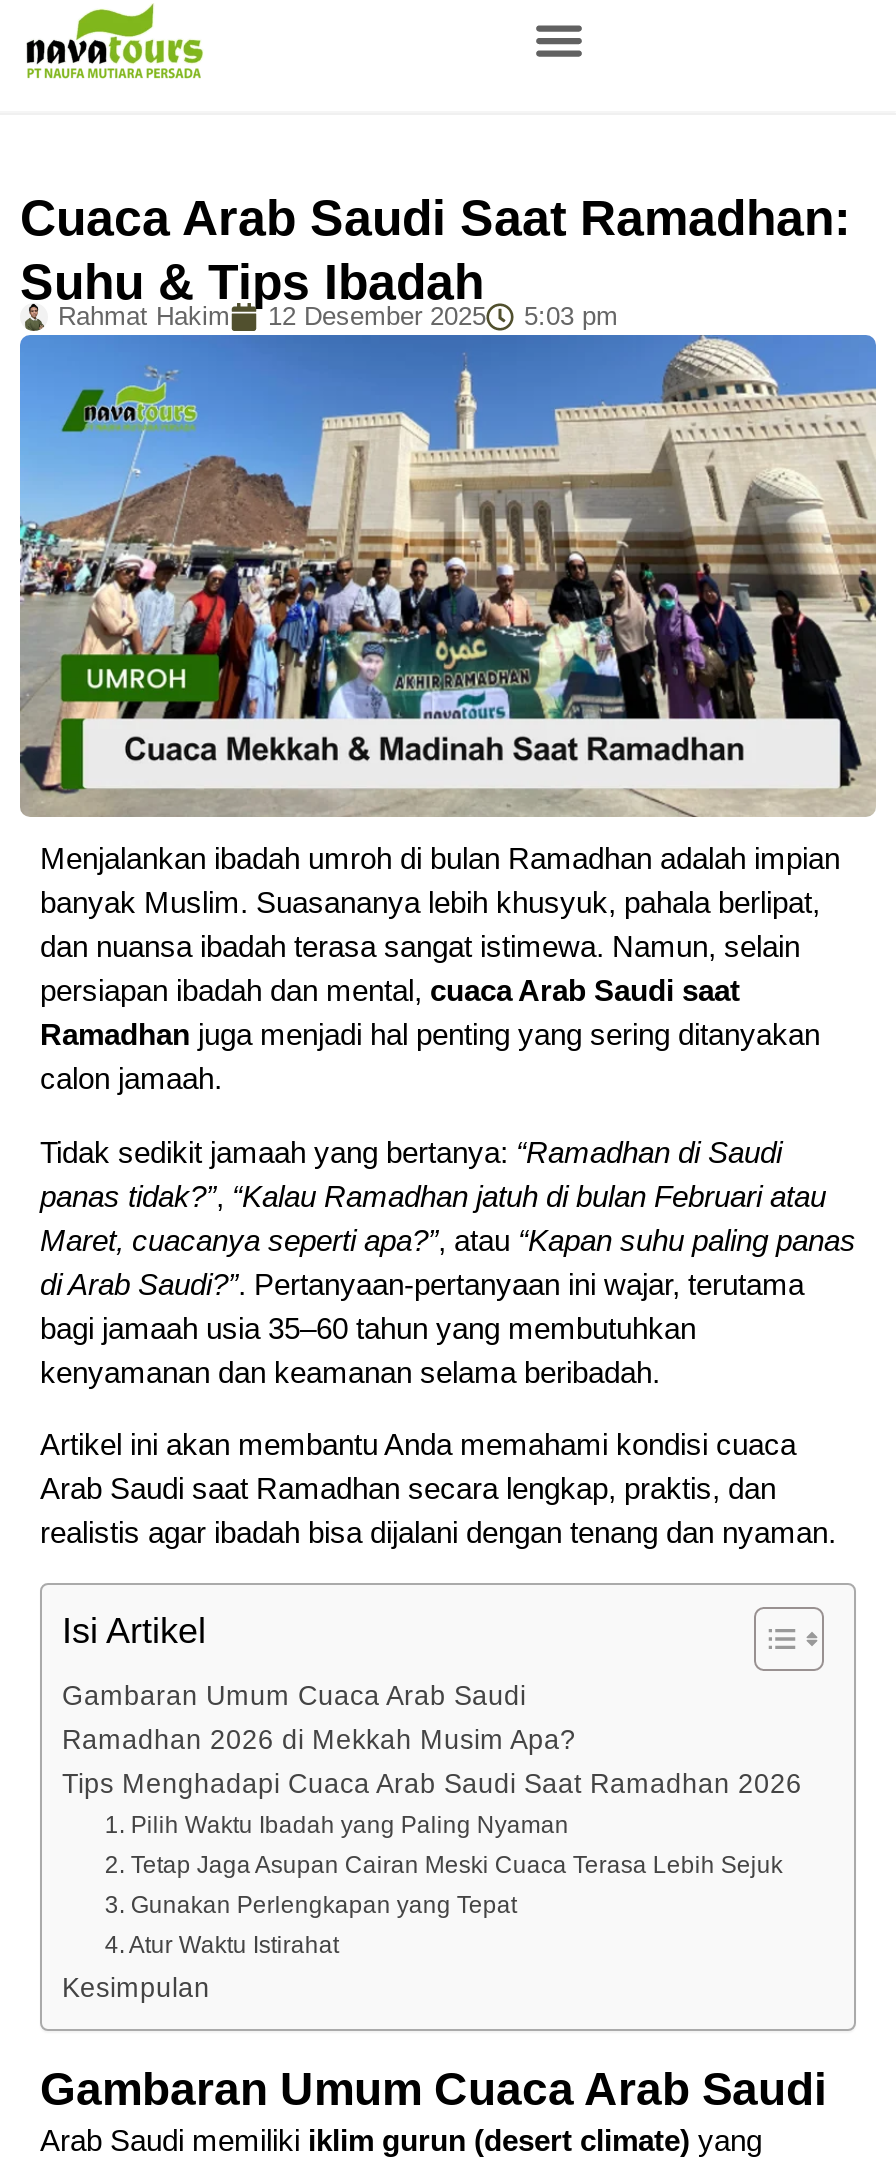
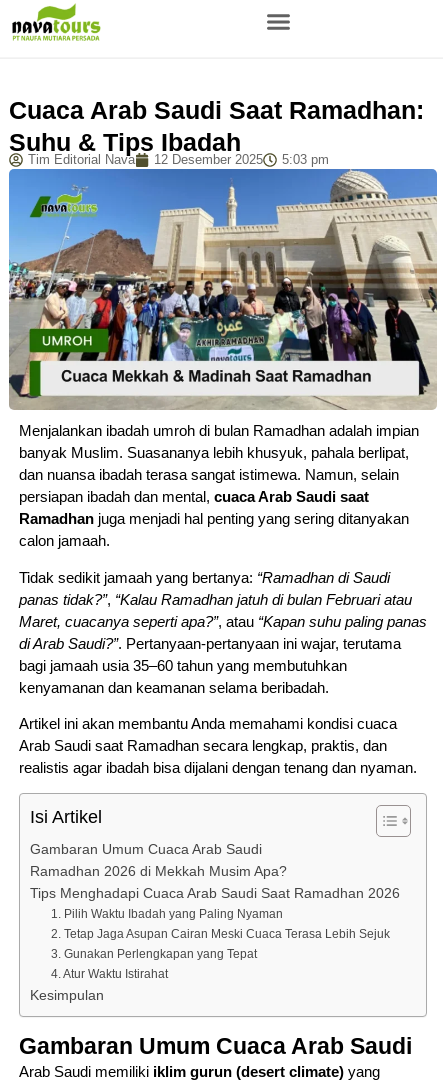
[58,302,230,332] Rahmat Hakim -> [28,152,135,167] Tim Editorial Nava

